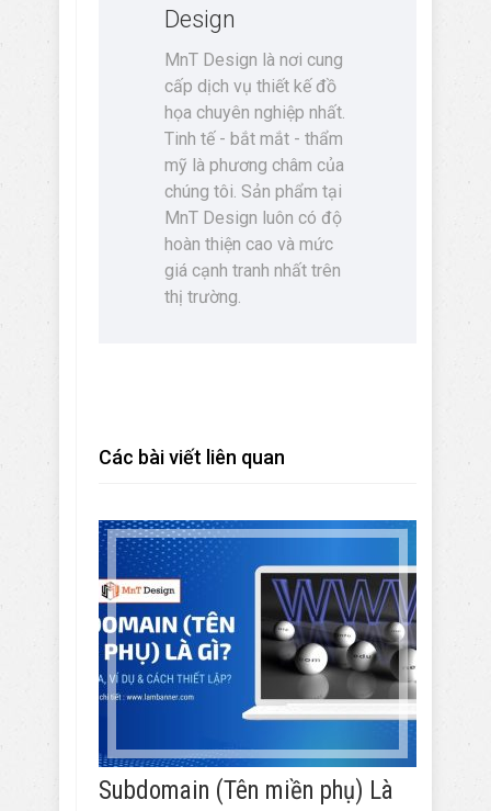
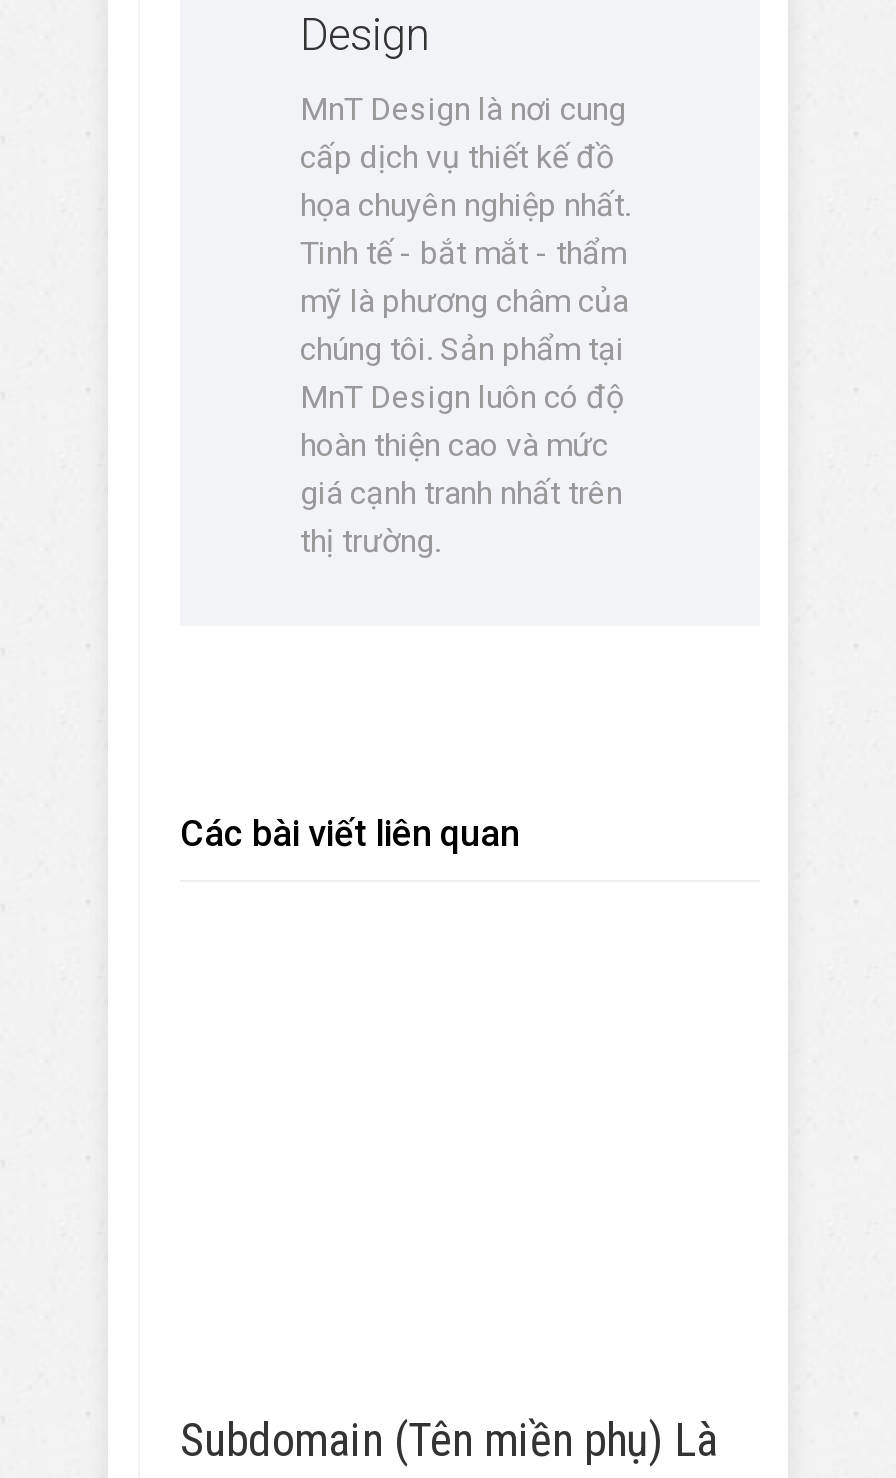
[98,519,418,768] [image] -> none

